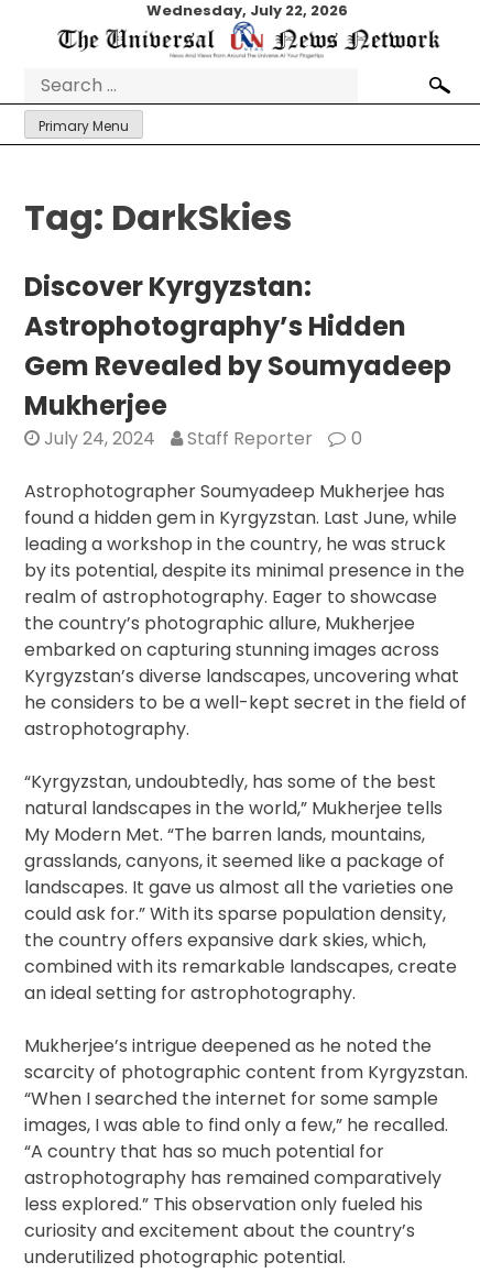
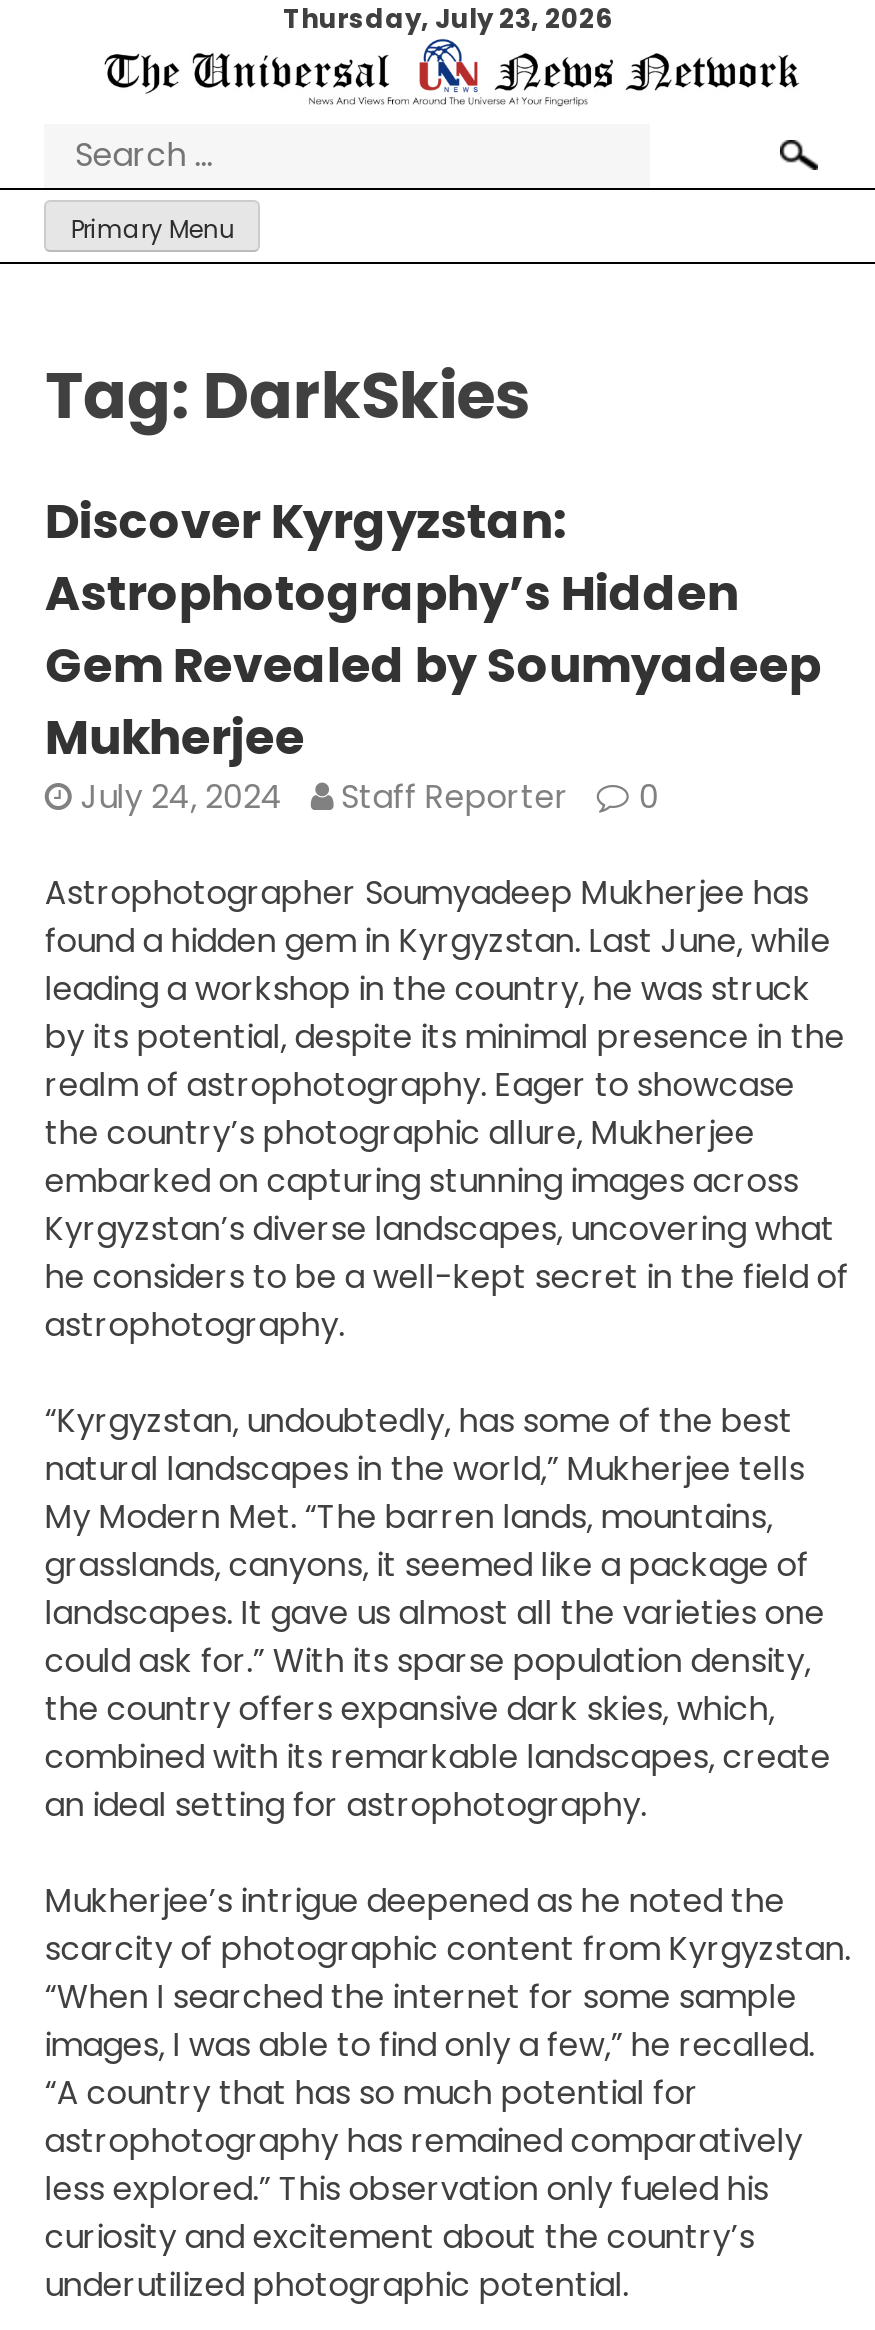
[146,0,347,21] Wednesday, July 22, 2026 -> [283,0,613,38] Thursday, July 23, 2026

